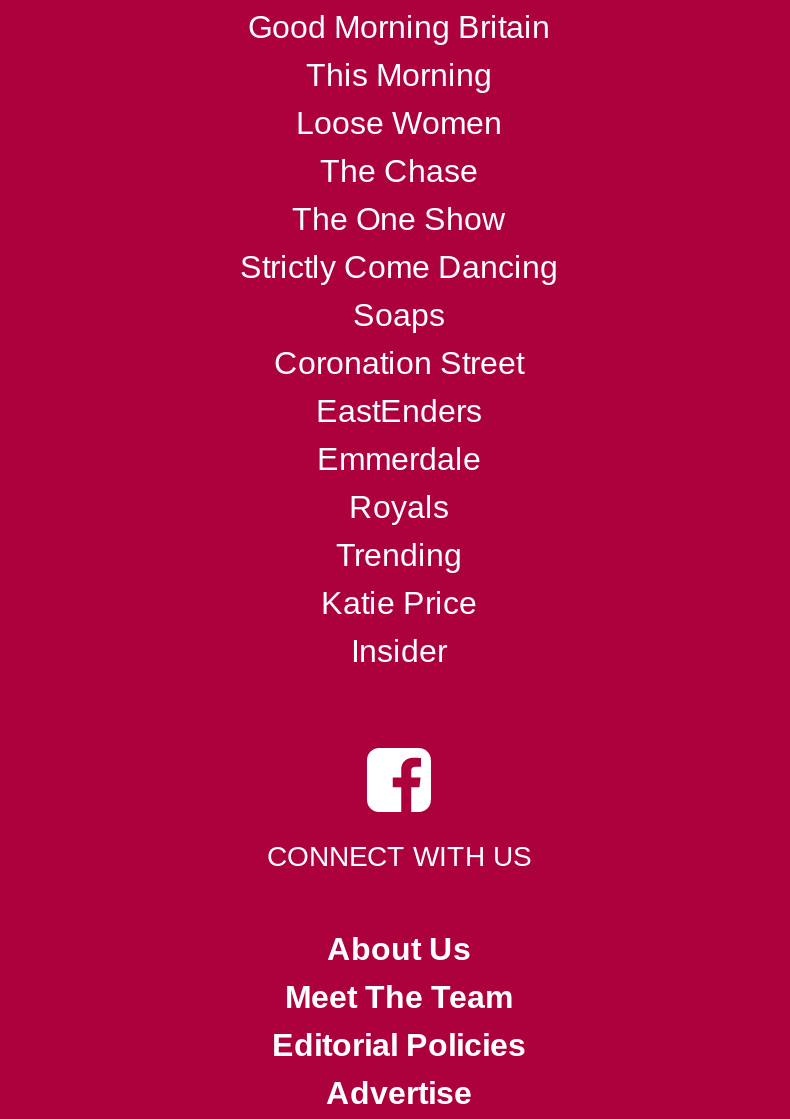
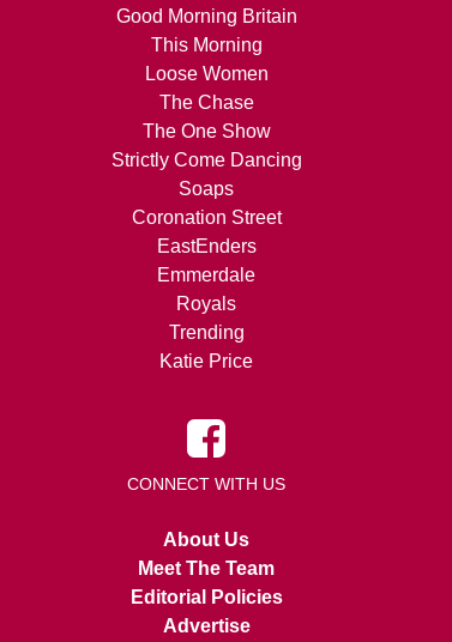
[351,635,447,669] Insider -> none

